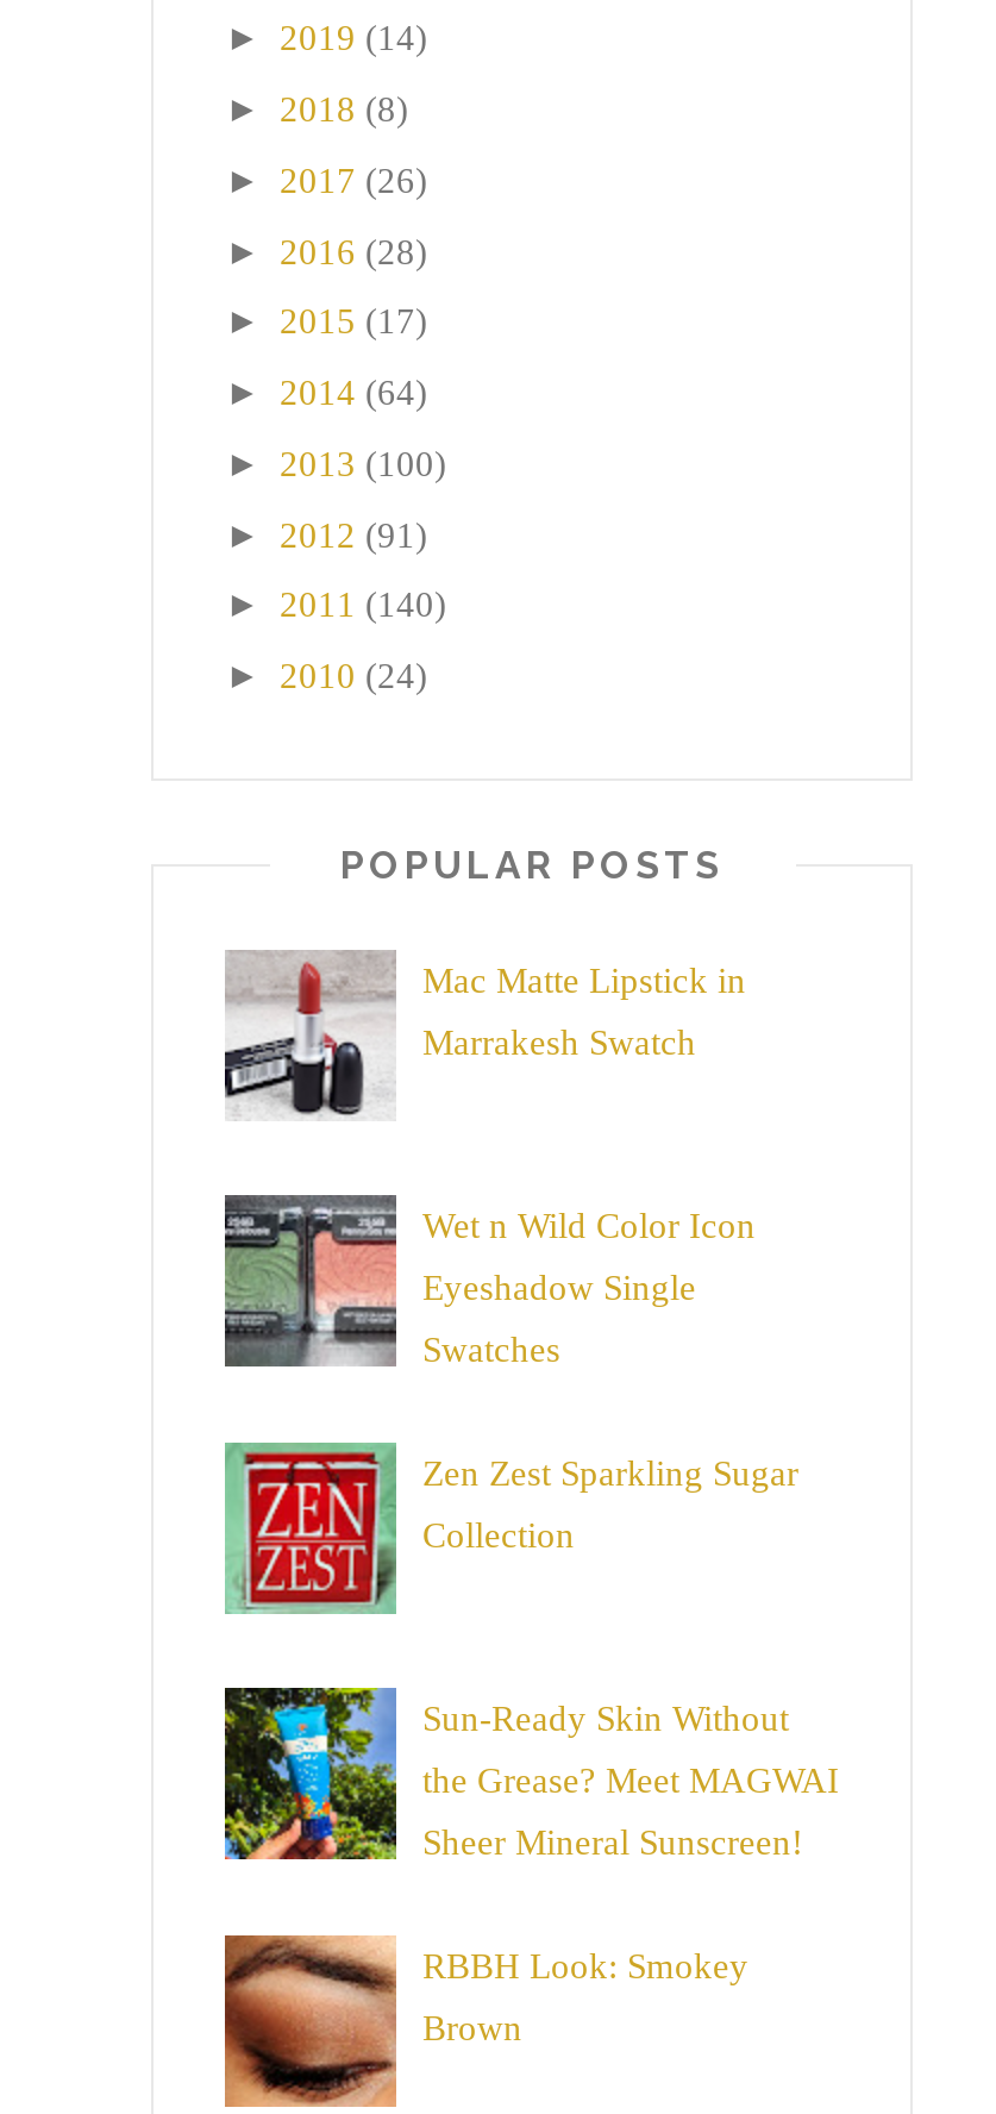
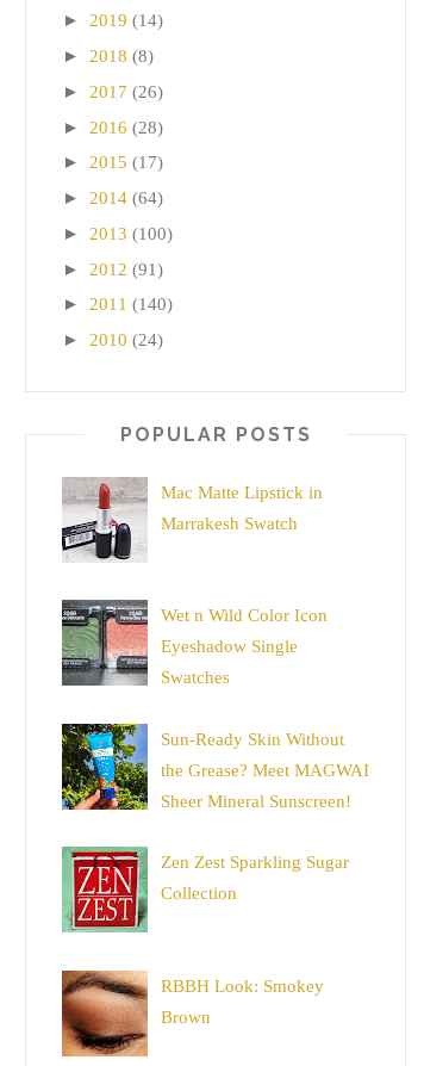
moved [223,1440,798,1614] -> [61,845,349,934]: [image] | Zen Zest Sparkling Sugar | Collection
moved [220,1683,839,1864] -> [60,720,369,811]: [image] | Sun-Ready Skin Without | the Grease? Meet MAGWAI | Sheer Mineral Sunscreen!

